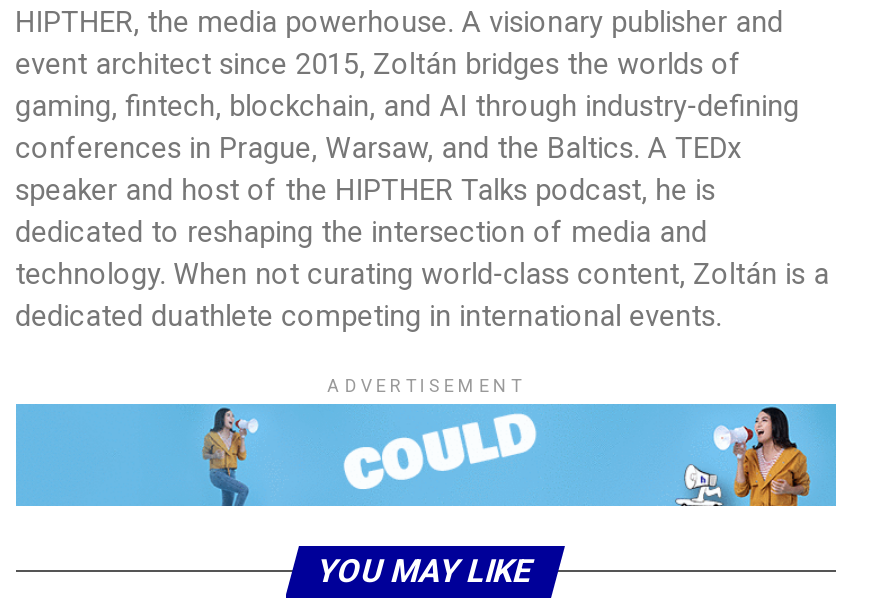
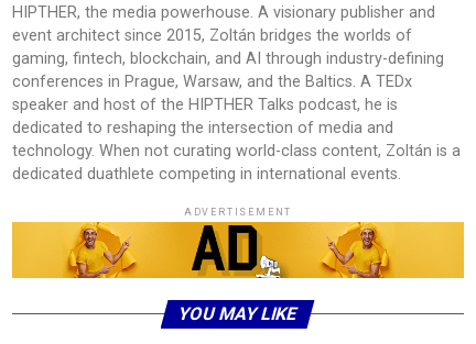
[14,402,838,508] [image] -> [11,221,465,279] [image]

